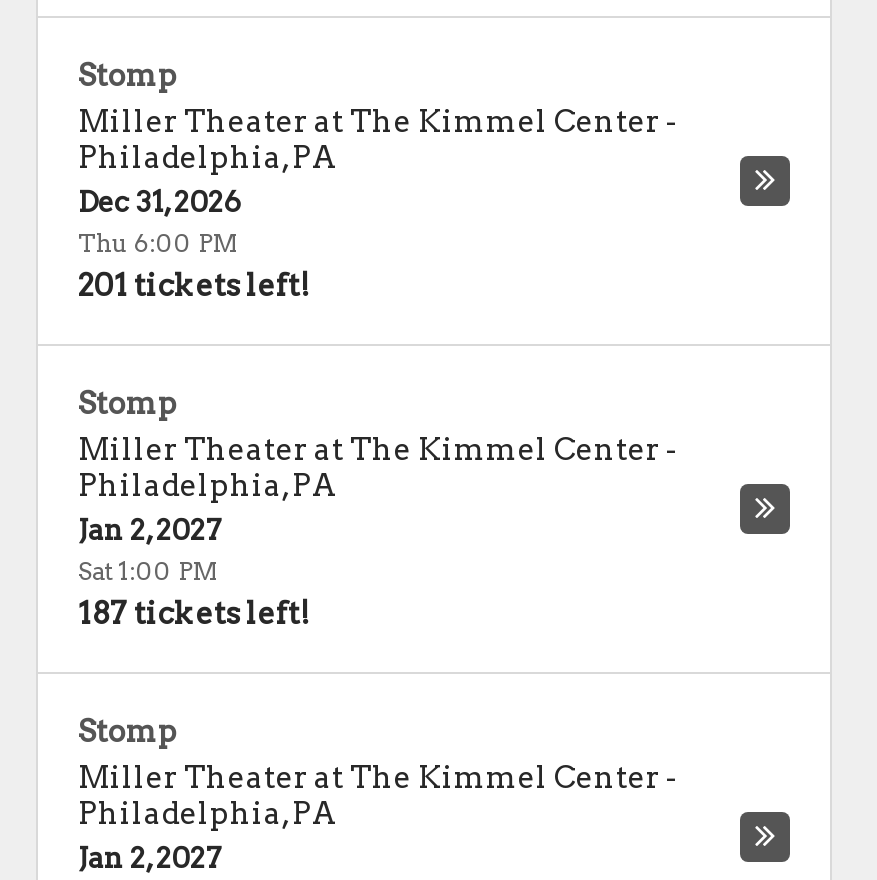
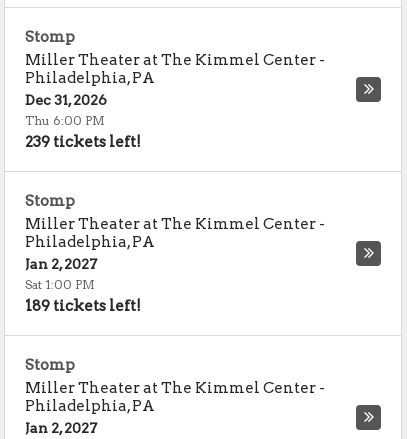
[78,268,310,304] 201 tickets left! -> [25,133,141,151] 239 tickets left!
[78,596,310,632] 187 tickets left! -> [25,297,141,315] 189 tickets left!

